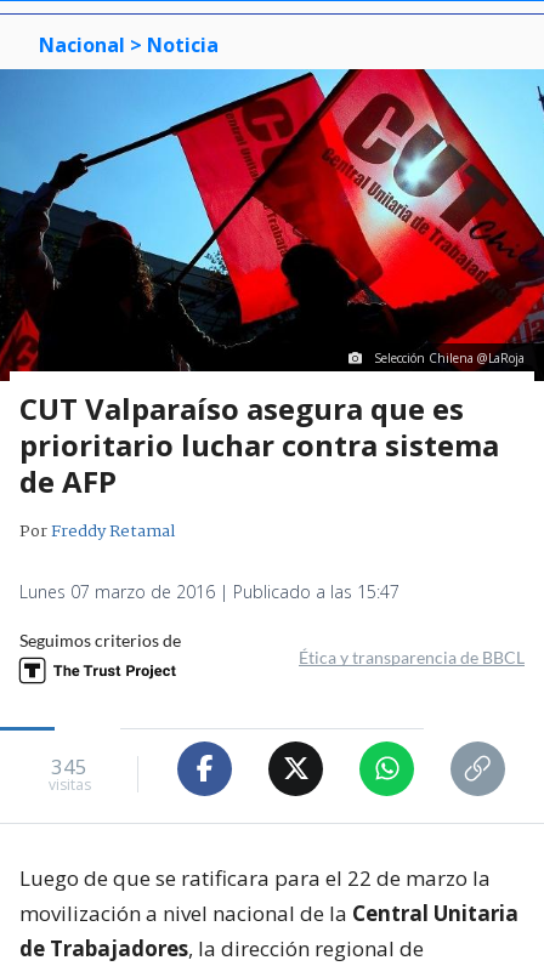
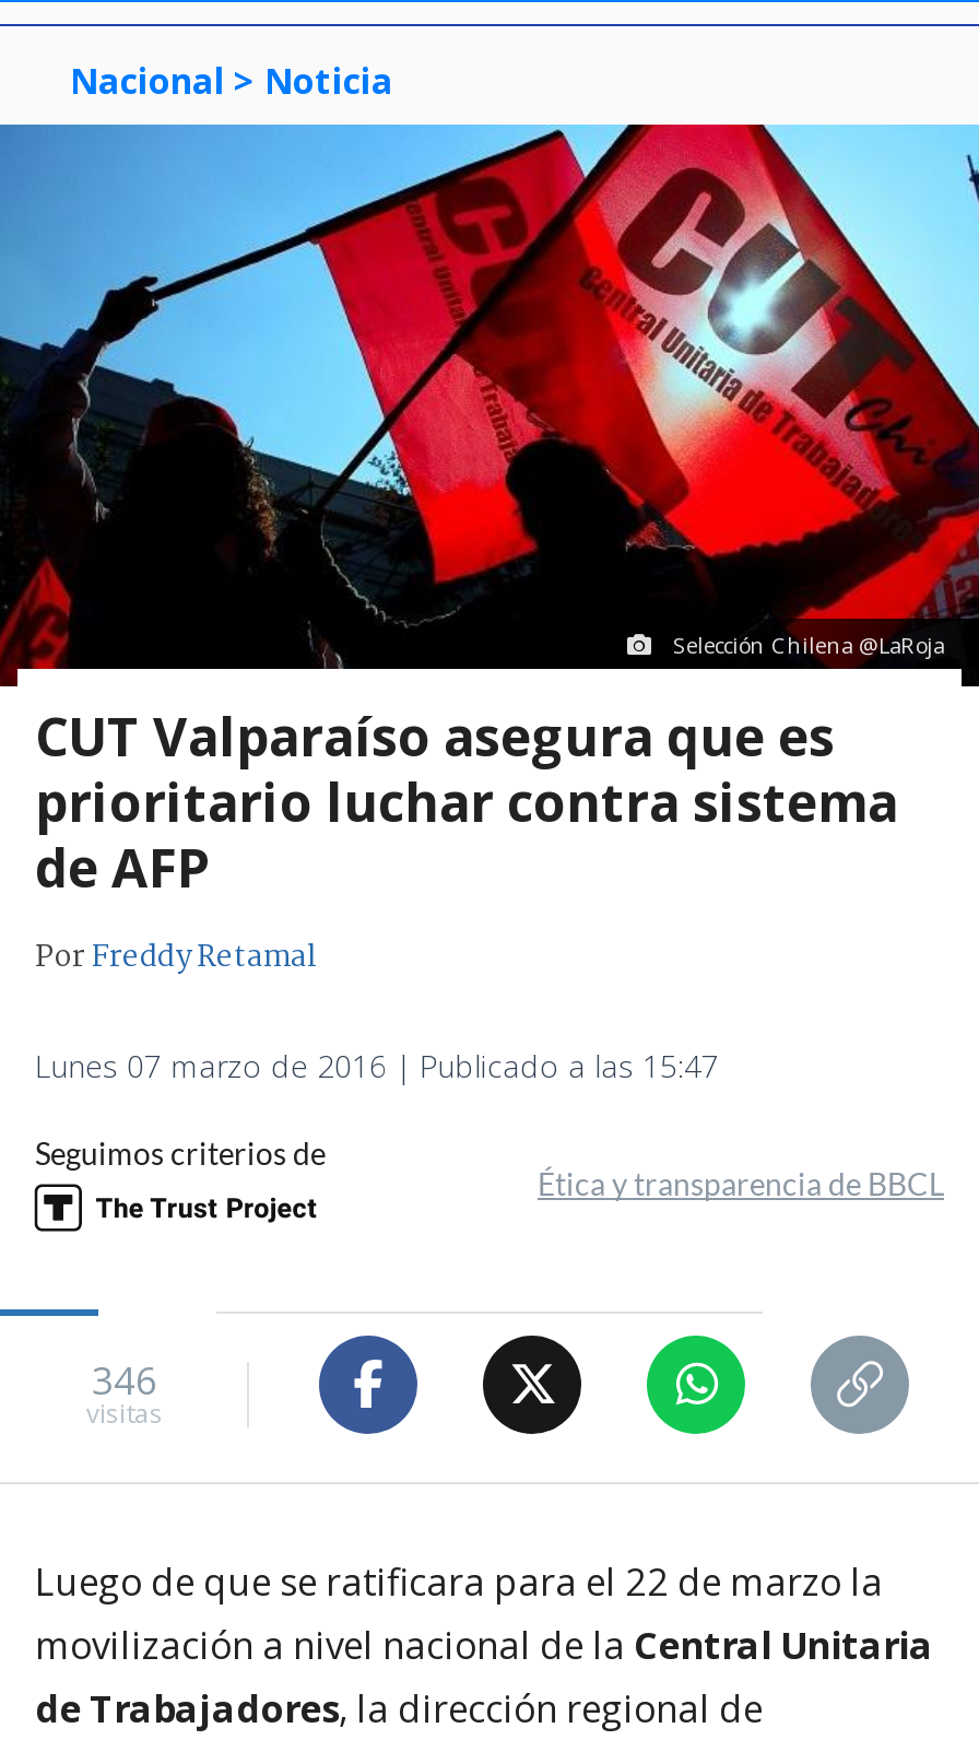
[51,753,87,781] 345 -> [92,1356,157,1406] 346

